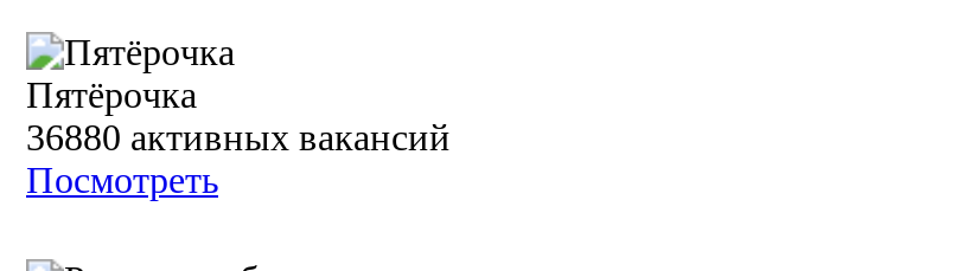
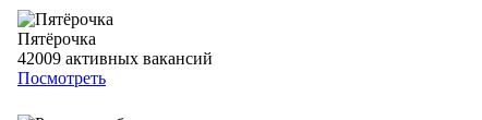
[26,118,451,158] 36880 активных вакансий -> [17,49,213,68] 42009 активных вакансий

